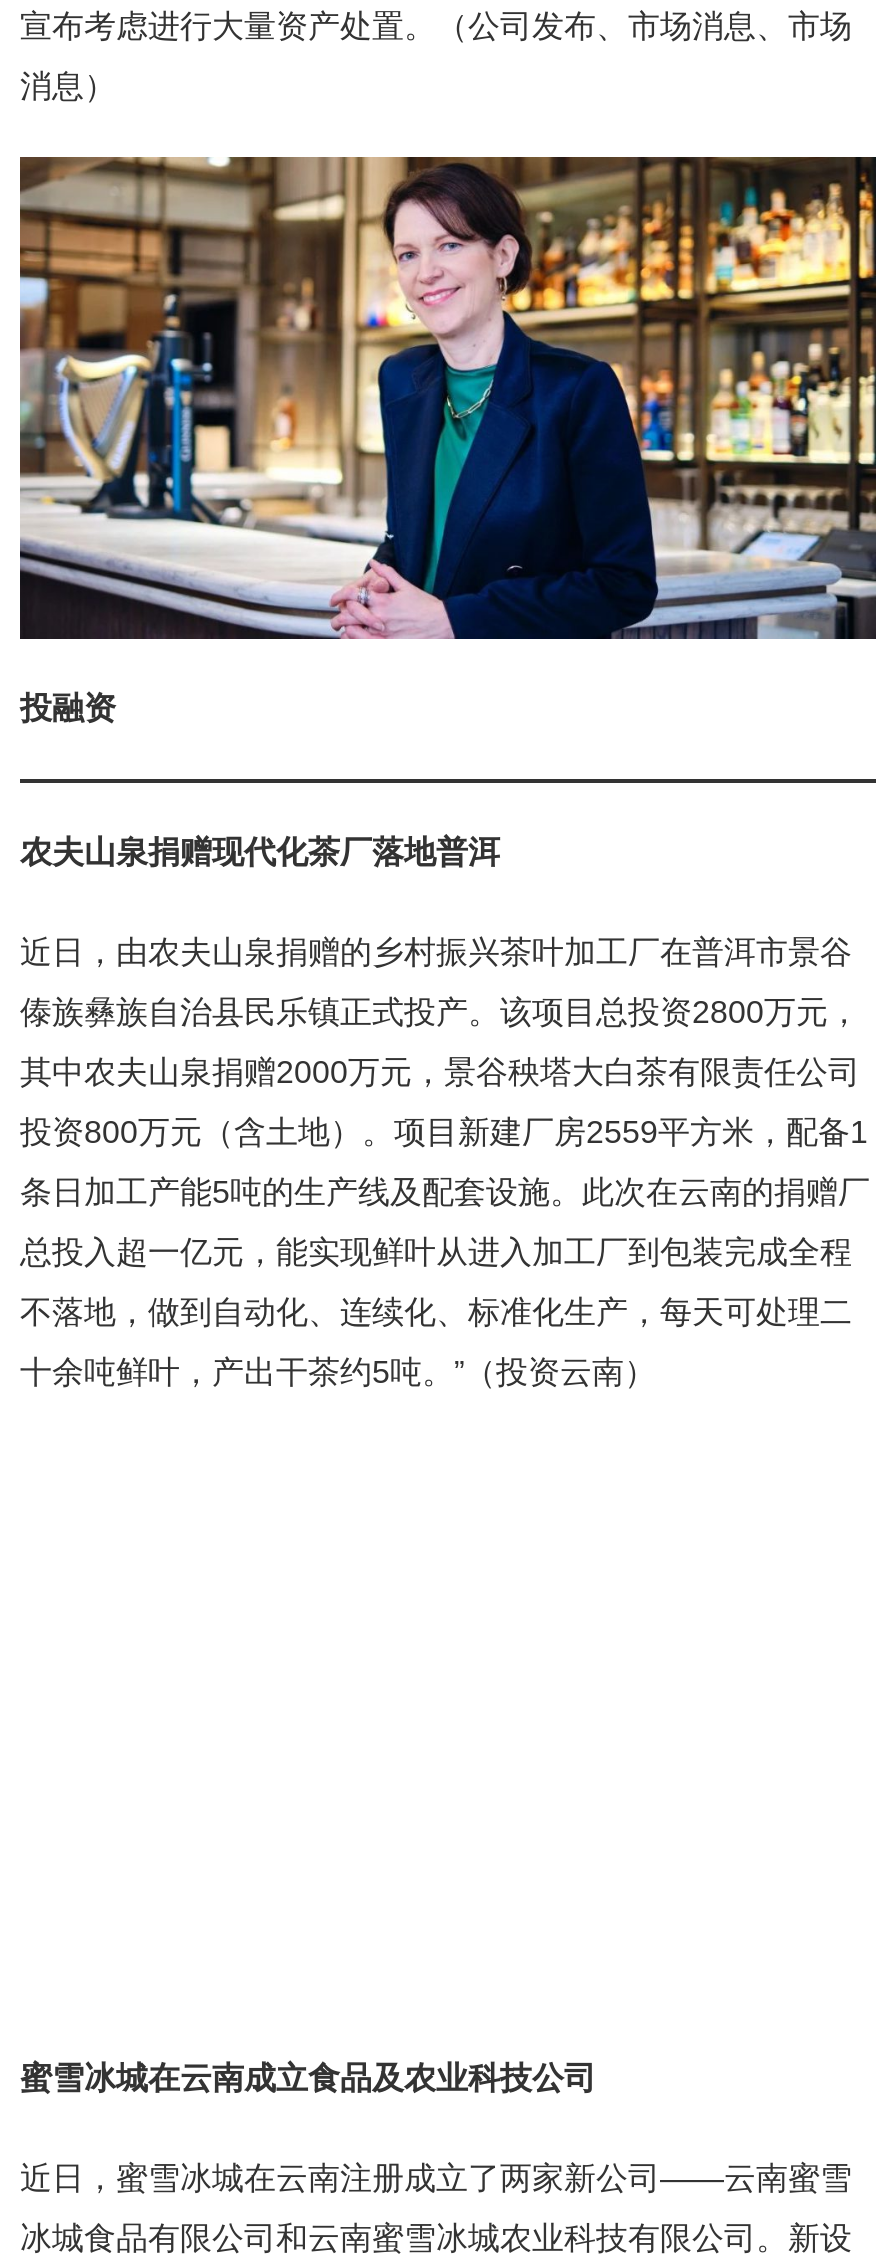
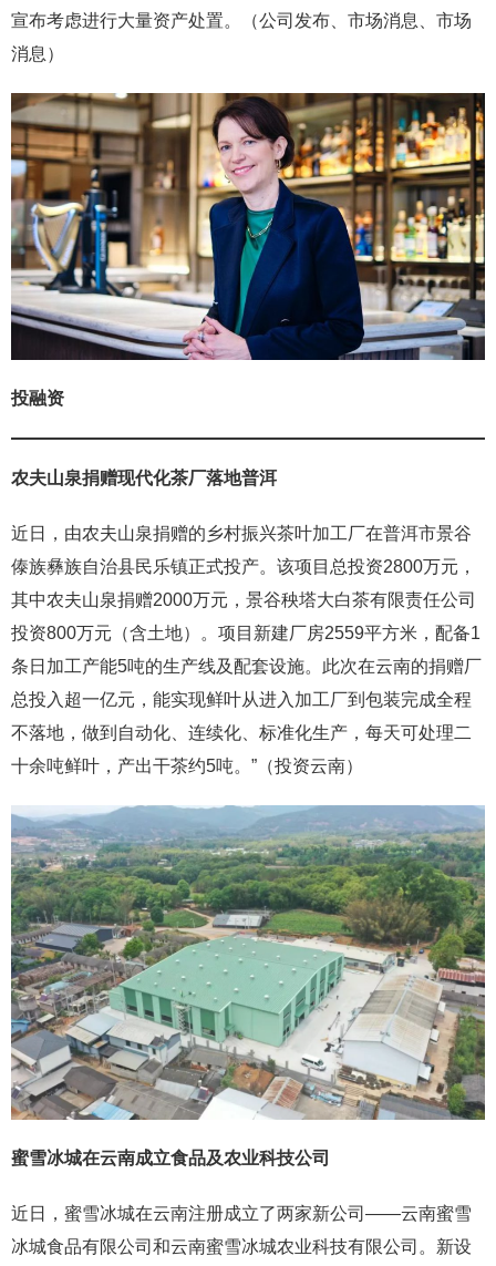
none -> [10,804,486,1121] [image]

